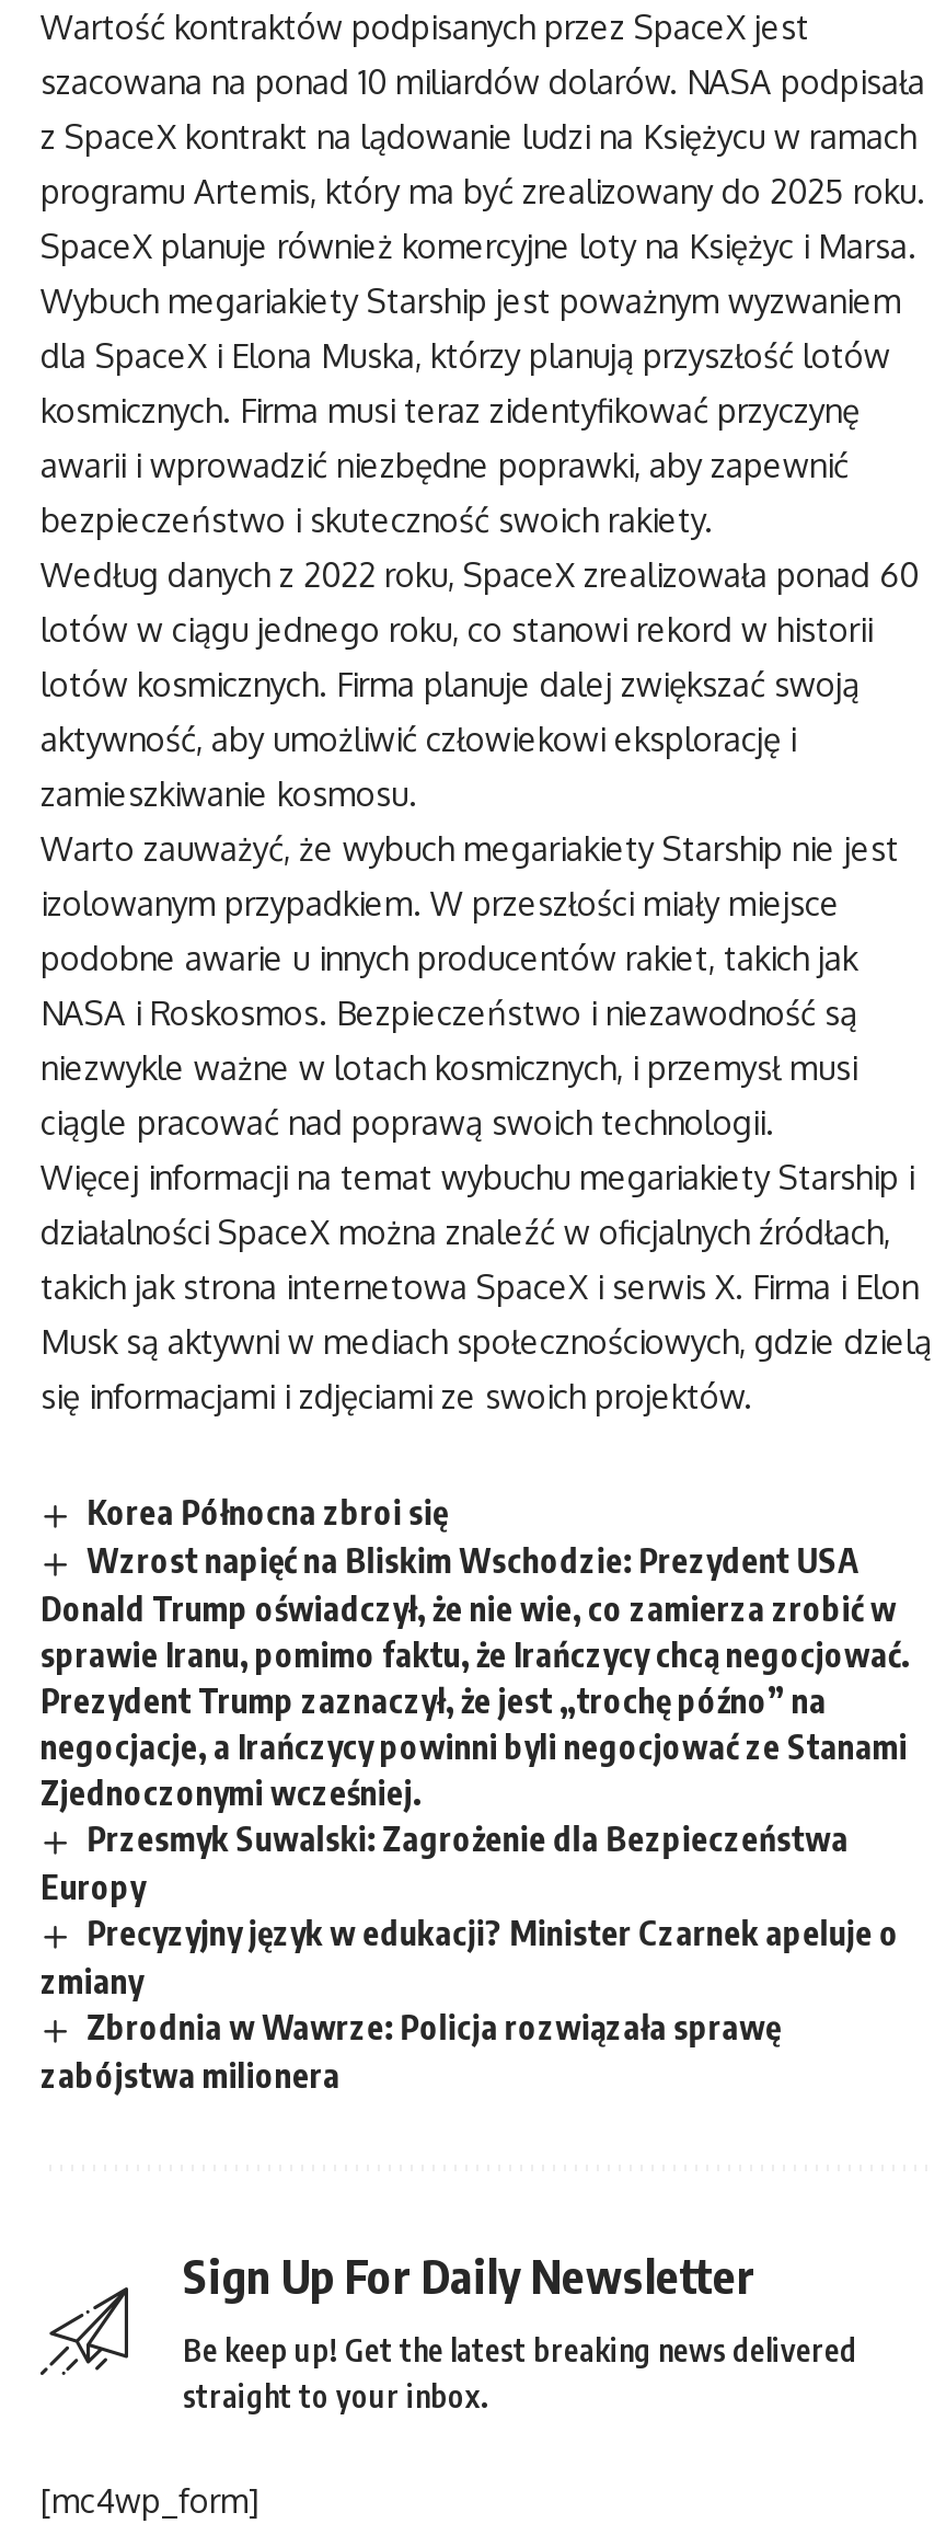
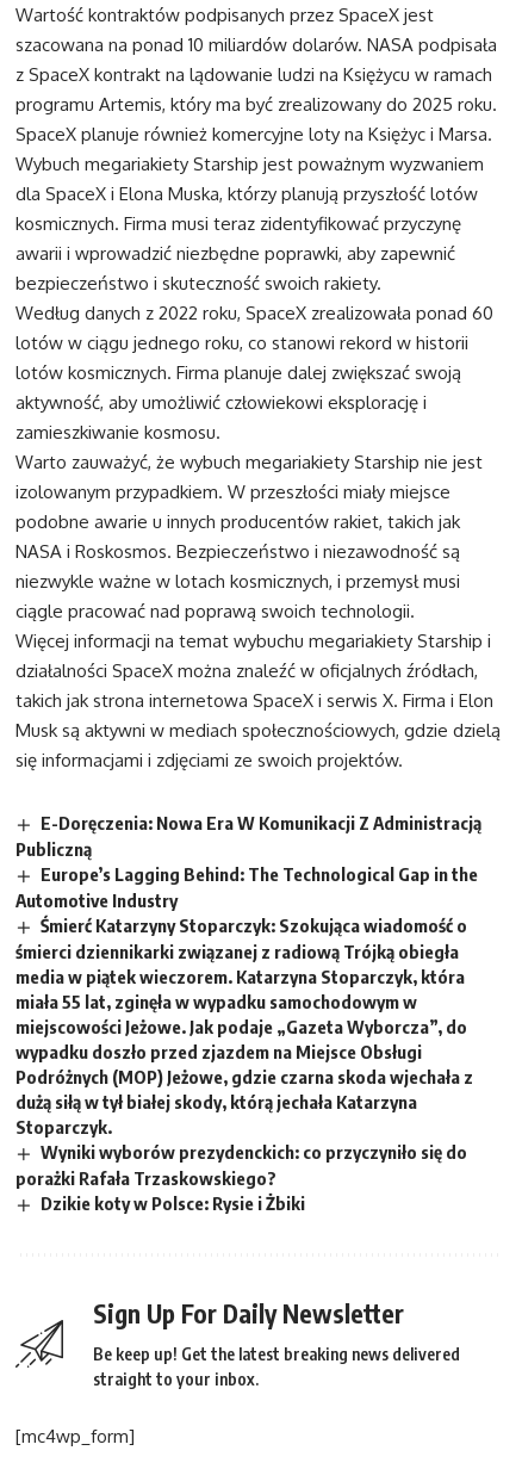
[41,1493,910,2094] Korea Północna zbroi się | Wzrost napięć na Bliskim Wschodzie: Prezydent USA | Donald Trump oświadczył, że nie wie, co zamierza zrobić w | sprawie Iranu, pomimo faktu, że Irańczycy chcą negocjować. | Prezydent Trump zaznaczył, że jest „trochę późno” na | negocjacje, a Irańczycy powinni byli negocjować ze Stanami | Zjednoczonymi wcześniej. | Przesmyk Suwalski: Zagrożenie dla Bezpieczeństwa | Europy | Precyzyjny język w edukacji? Minister Czarnek apeluje o | zmiany | Zbrodnia w Wawrze: Policja rozwiązała sprawę | zabójstwa milionera -> [15,812,482,1214] E-Doręczenia: Nowa Era W Komunikacji Z Administracją | Publiczną | Europe’s Lagging Behind: The Technological Gap in the | Automotive Industry | Śmierć Katarzyny Stoparczyk: Szokująca wiadomość o | śmierci dziennikarki związanej z radiową Trójką obiegła | media w piątek wieczorem. Katarzyna Stoparczyk, która | miała 55 lat, zginęła w wypadku samochodowym w | miejscowości Jeżowe. Jak podaje „Gazeta Wyborcza”, do | wypadku doszło przed zjazdem na Miejsce Obsługi | Podróżnych (MOP) Jeżowe, gdzie czarna skoda wjechała z | dużą siłą w tył białej skody, którą jechała Katarzyna | Stoparczyk. | Wyniki wyborów prezydenckich: co przyczyniło się do | porażki Rafała Trzaskowskiego? | Dzikie koty w Polsce: Rysie i Żbiki

